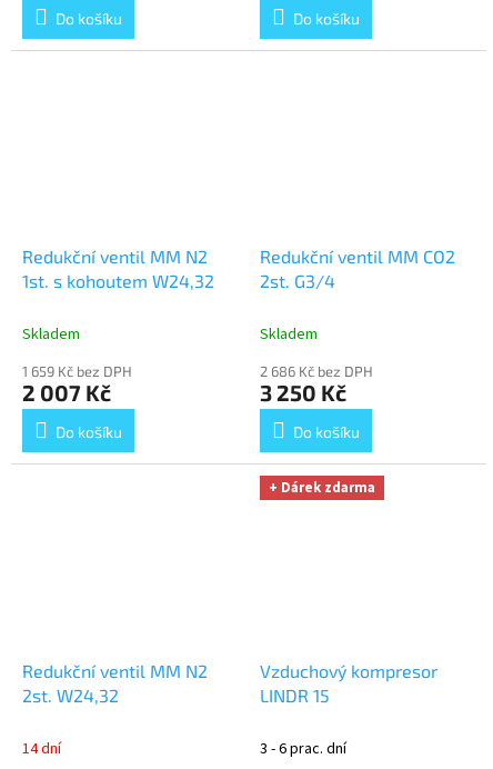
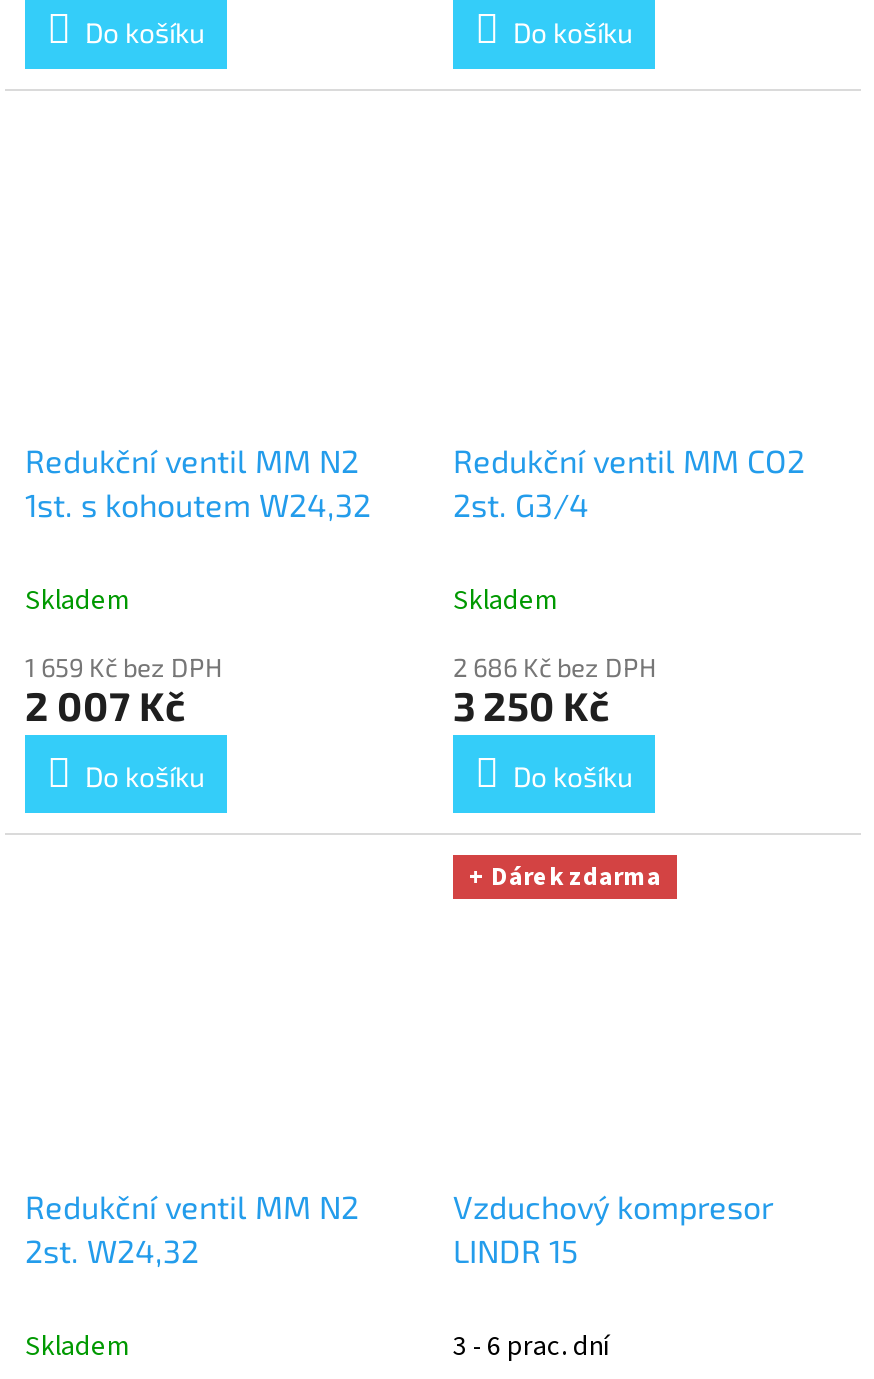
[22,738,61,760] 14 dní -> [25,1327,129,1367] Skladem

